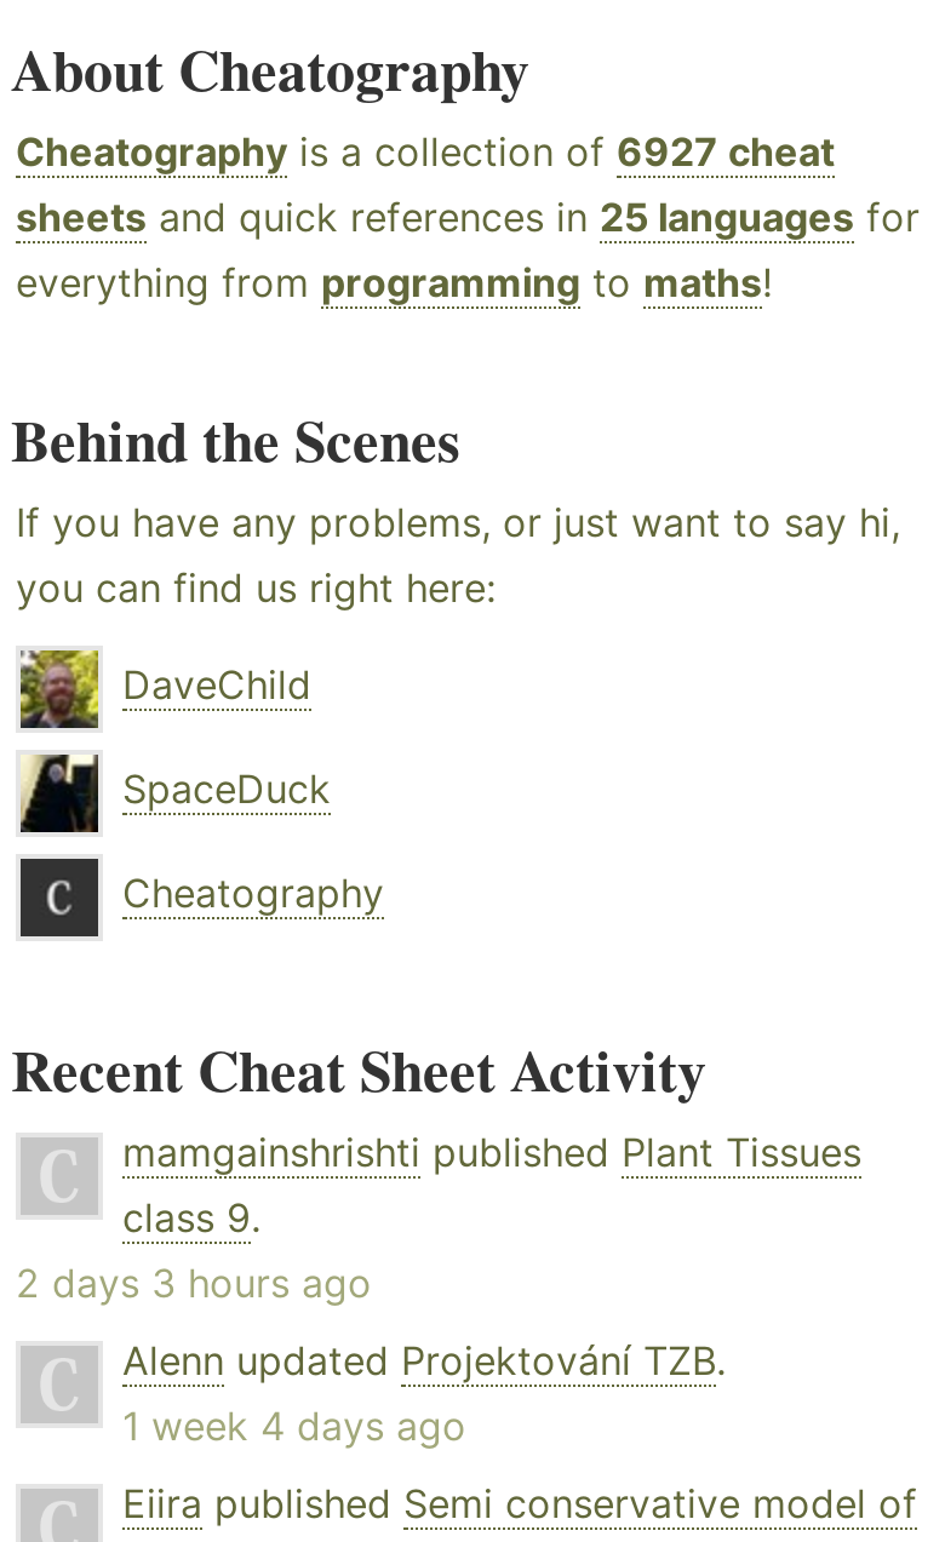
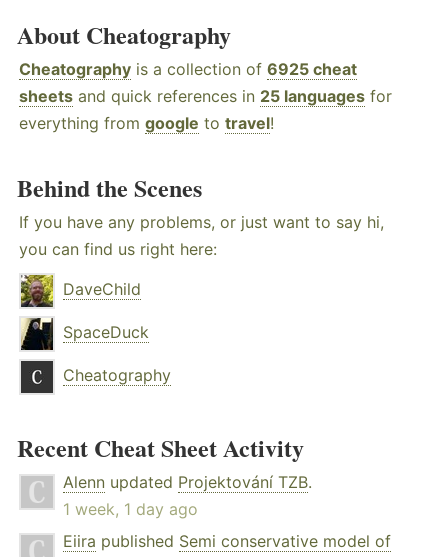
[16,127,835,176] Cheatography is a collection of 6927 cheat -> [19,59,357,79] Cheatography is a collection of 6925 cheat
[16,258,772,307] everything from programming to maths! -> [19,113,274,133] everything from google to travel!
[16,1128,861,1307] mamgainshrishti published Plant Tissues | class 9. | 2 days 3 hours ago -> none
[122,1402,466,1450] 1 week 4 days ago -> [63,499,198,519] 1 week, 1 day ago

